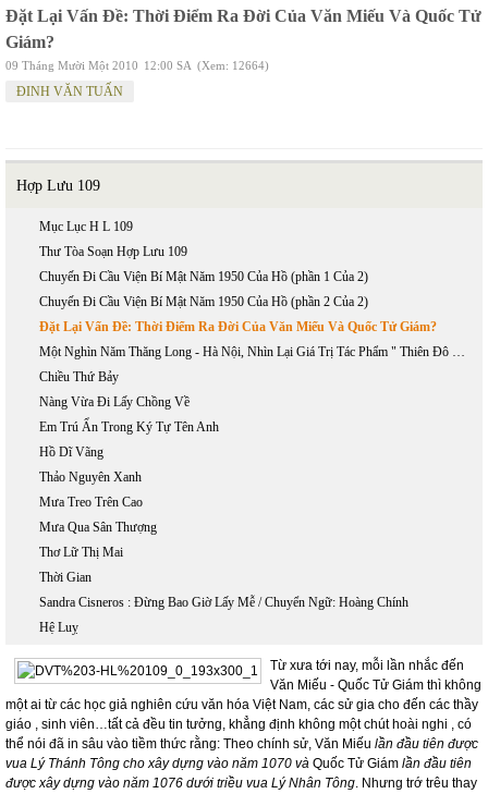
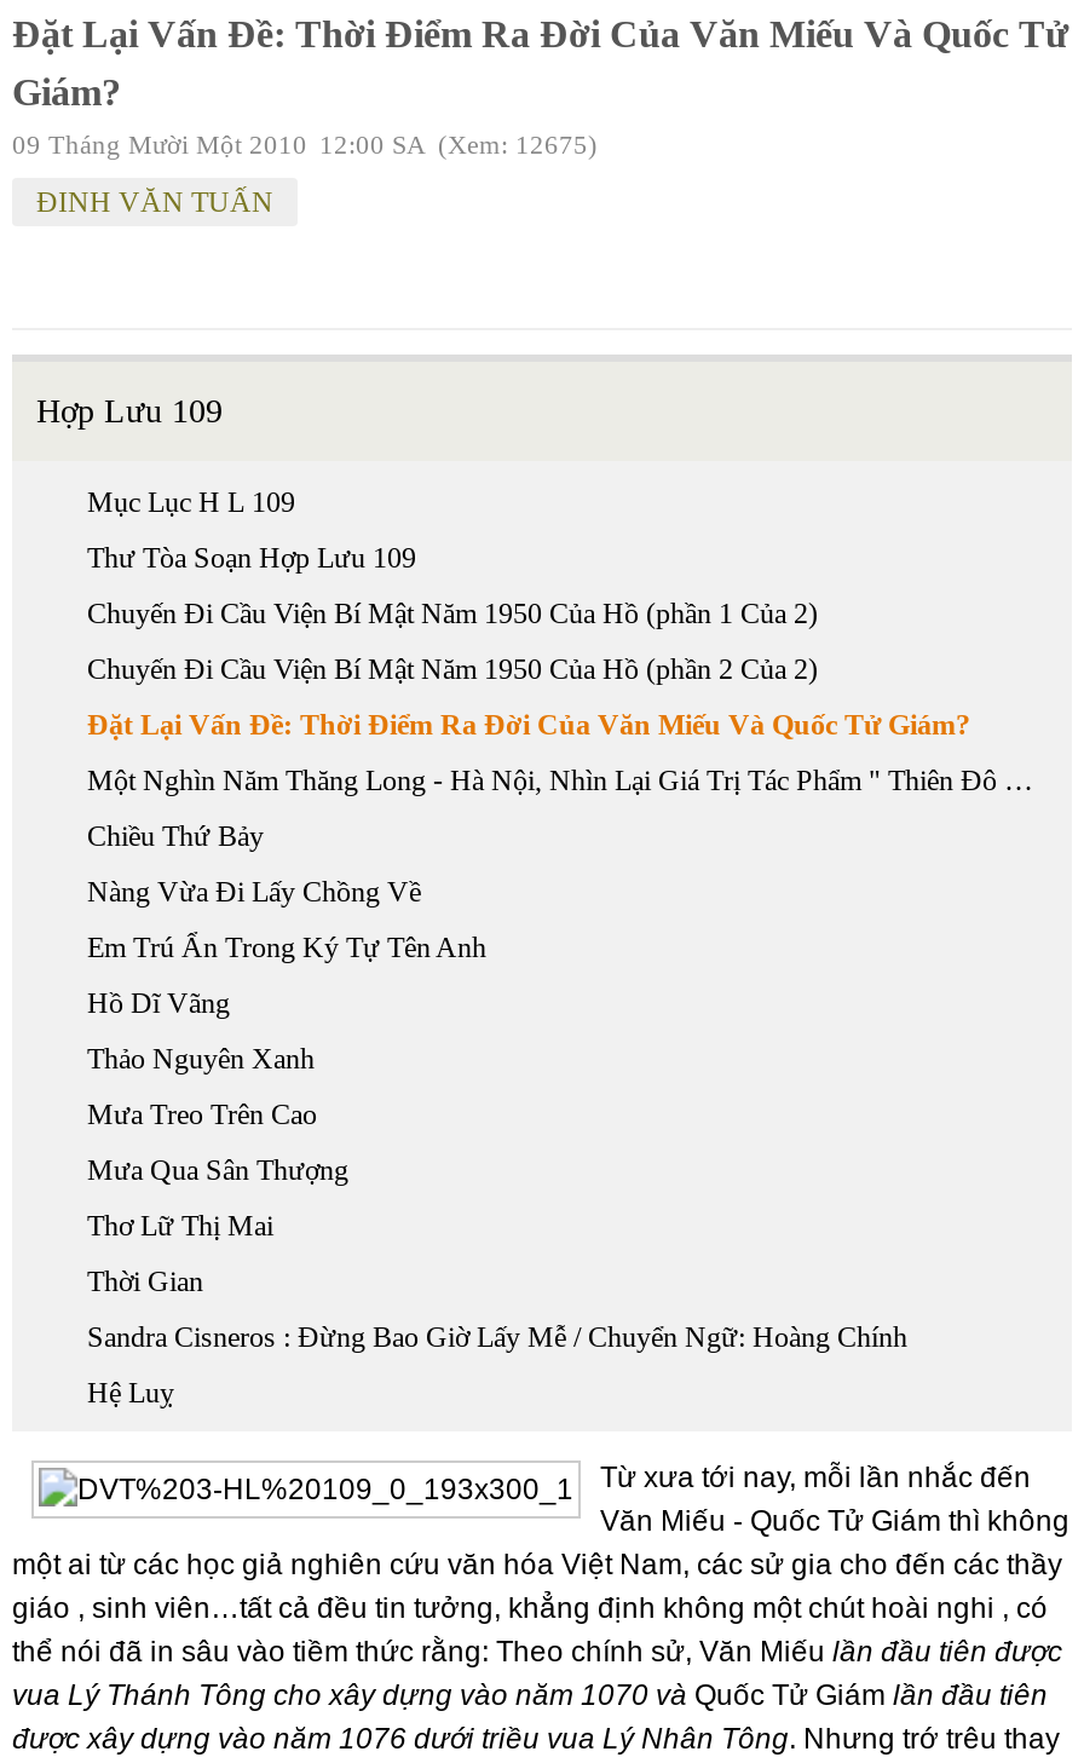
[5,59,269,72] 09 Tháng Mười Một 2010 12:00 SA (Xem: 12664) -> [12,129,598,159] 09 Tháng Mười Một 2010 12:00 SA (Xem: 12675)

